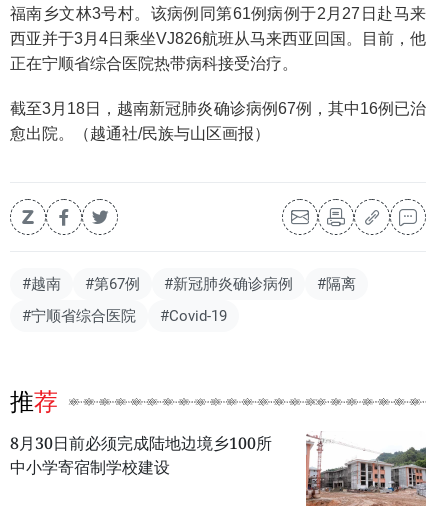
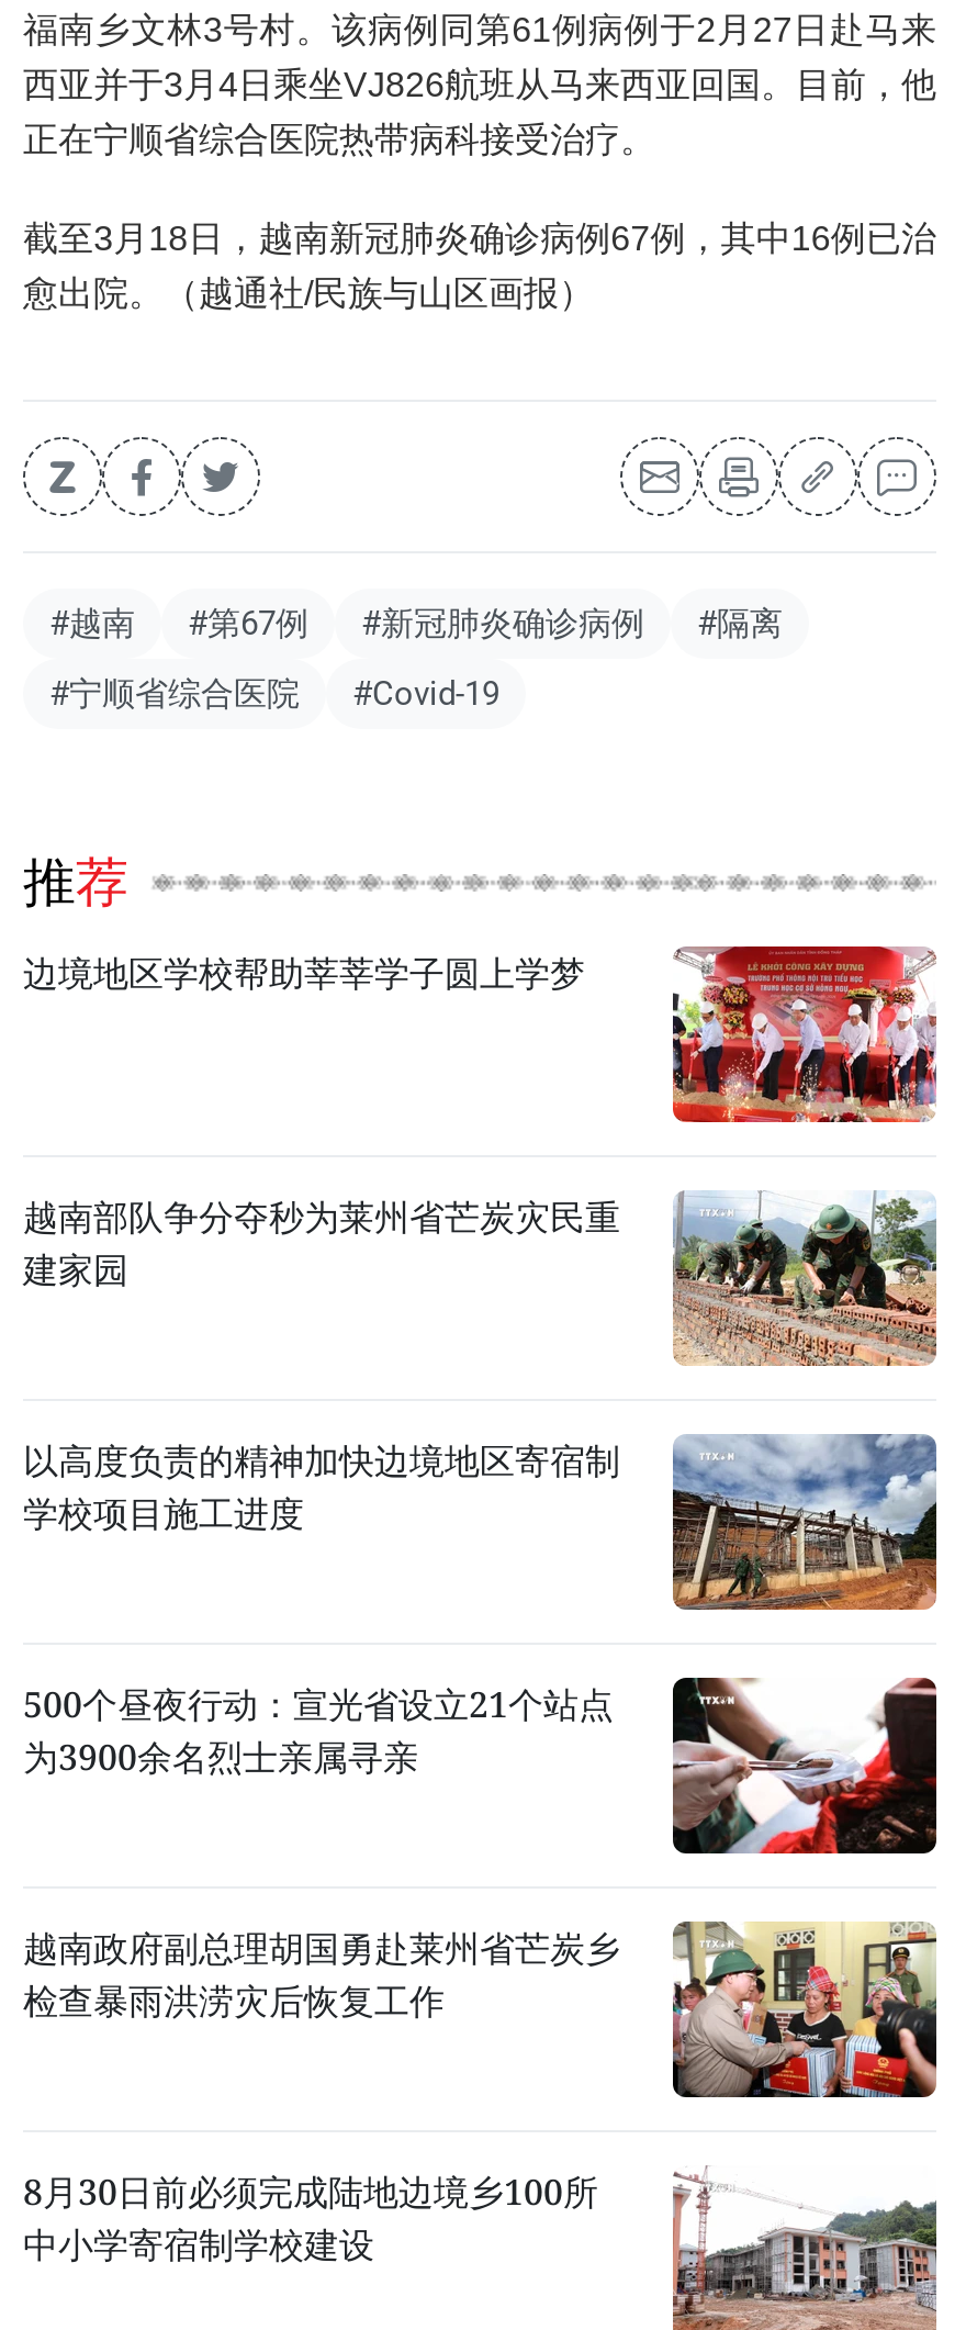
none -> [23,944,939,1124] [image] | 边境地区学校帮助莘莘学子圆上学梦
none -> [23,1190,936,1368] [image] | 越南部队争分夺秒为莱州省芒炭灾民重 | 建家园
none -> [23,1432,939,1612] [image] | 以高度负责的精神加快边境地区寄宿制 | 学校项目施工进度
none -> [23,1676,939,1864] [image] | 500个昼夜行动：宣光省设立21个站点 | 为3900余名烈士亲属寻亲
none -> [23,1919,939,2108] [image] | 越南政府副总理胡国勇赴莱州省芒炭乡 | 检查暴雨洪涝灾后恢复工作

